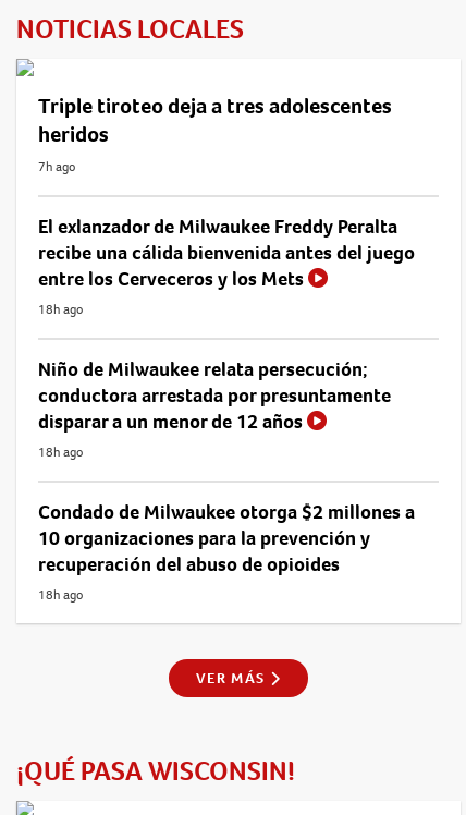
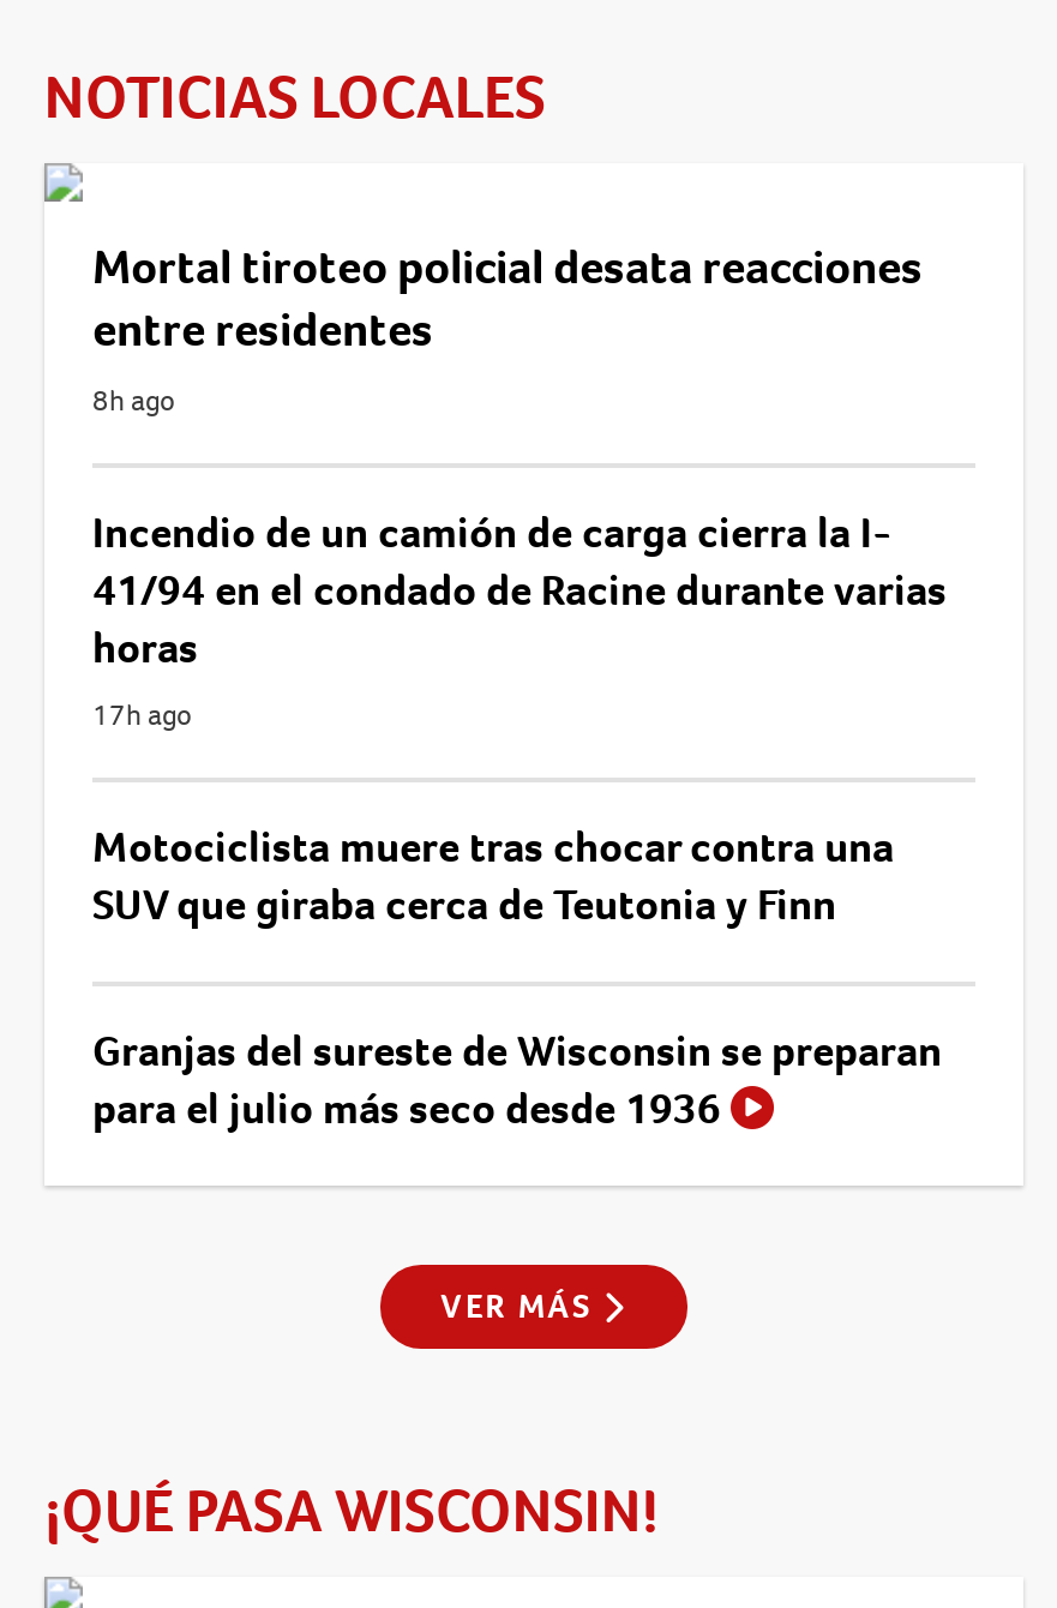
[38,91,392,175] Triple tiroteo deja a tres adolescentes | heridos | 7h ago -> [92,234,923,419] Mortal tiroteo policial desata reacciones | entre residentes | 8h ago
[38,213,415,318] El exlanzador de Milwaukee Freddy Peralta | recibe una cálida bienvenida antes del juego | entre los Cerveceros y los Mets | 18h ago -> [92,503,947,734] Incendio de un camión de carga cierra la I- | 41/94 en el condado de Racine durante varias | horas | 17h ago
[38,356,391,461] Niño de Milwaukee relata persecución; | conductora arrestada por presuntamente | disparar a un menor de 12 años | 18h ago -> [92,818,894,933] Motociclista muere tras chocar contra una | SUV que giraba cerca de Teutonia y Finn
[38,499,415,603] Condado de Milwaukee otorga $2 millones a | 10 organizaciones para la prevención y | recuperación del abuso de opioides | 18h ago -> [92,1022,942,1137] Granjas del sureste de Wisconsin se preparan | para el julio más seco desde 1936

